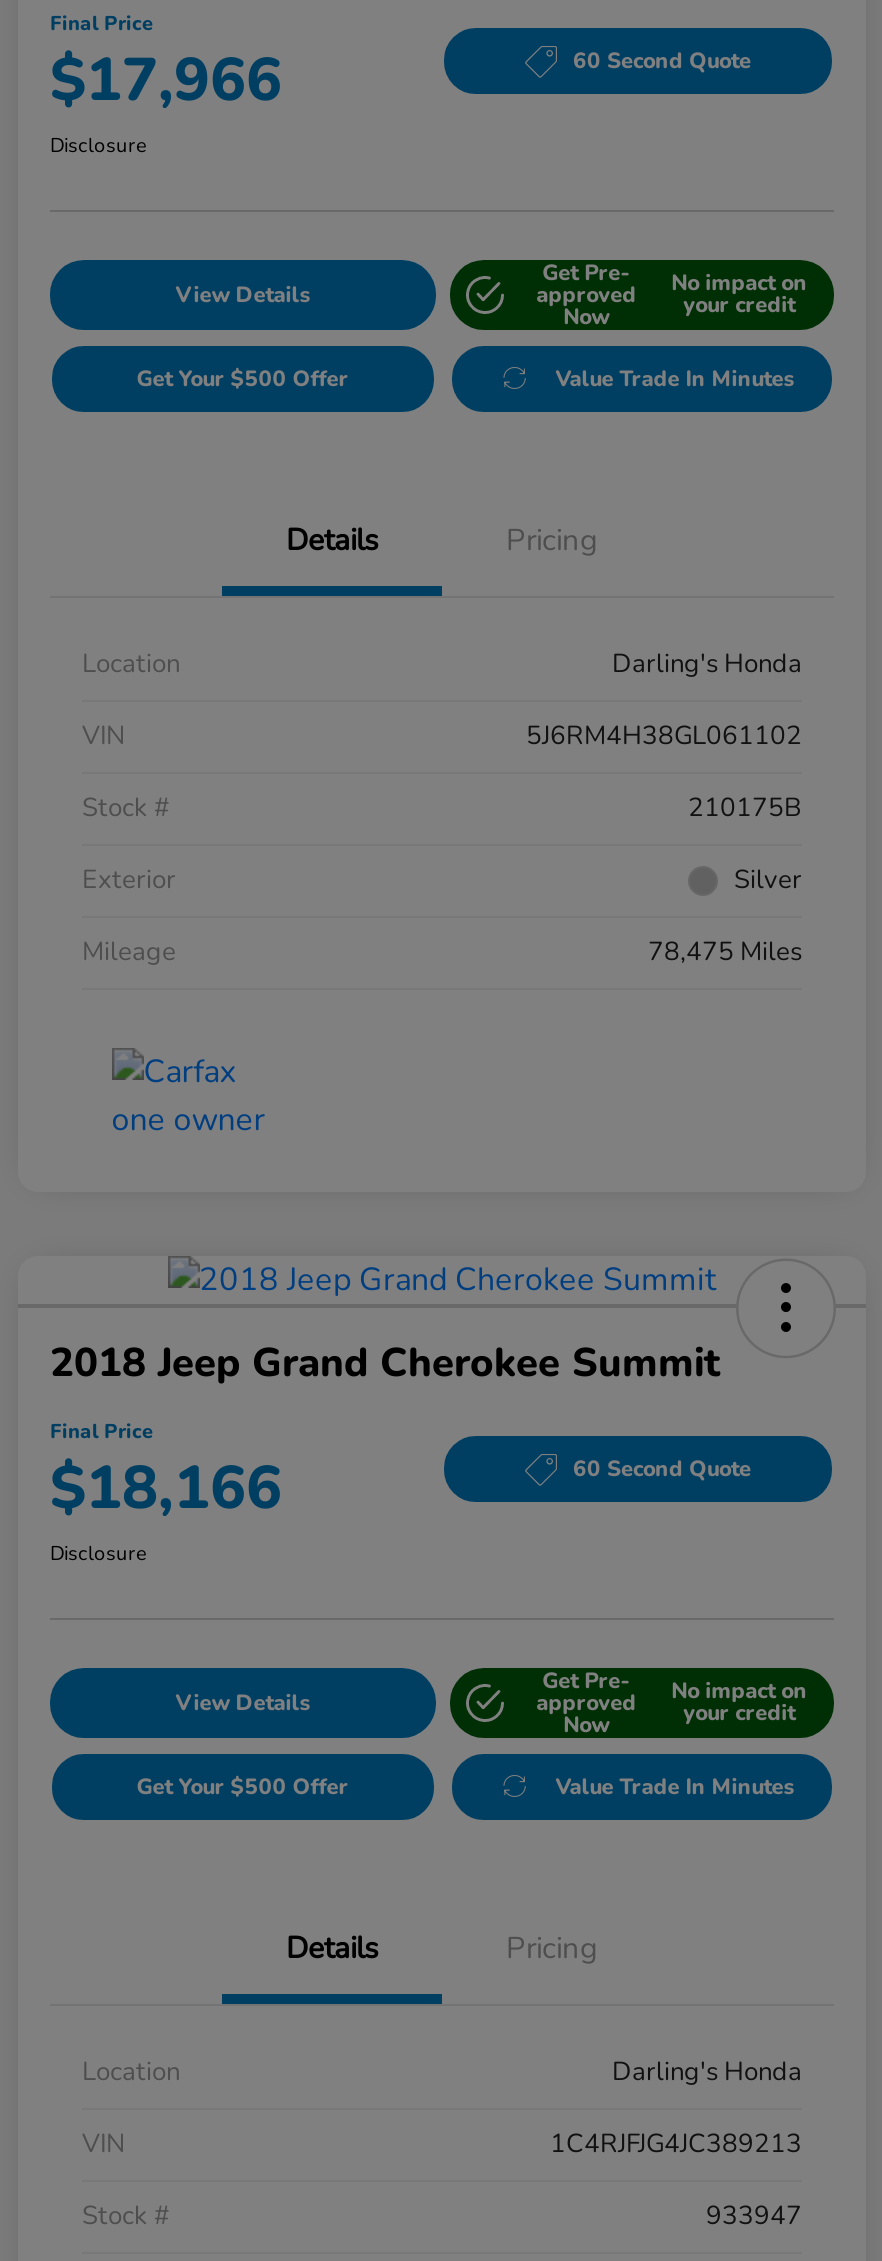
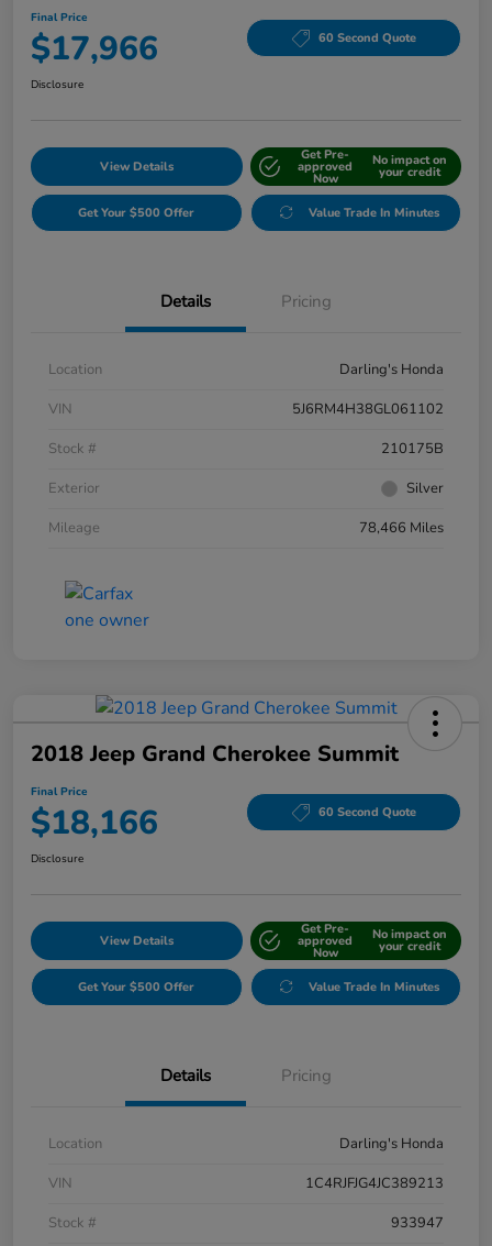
[648,934,802,970] 78,475 Miles -> [359,518,444,538] 78,466 Miles

